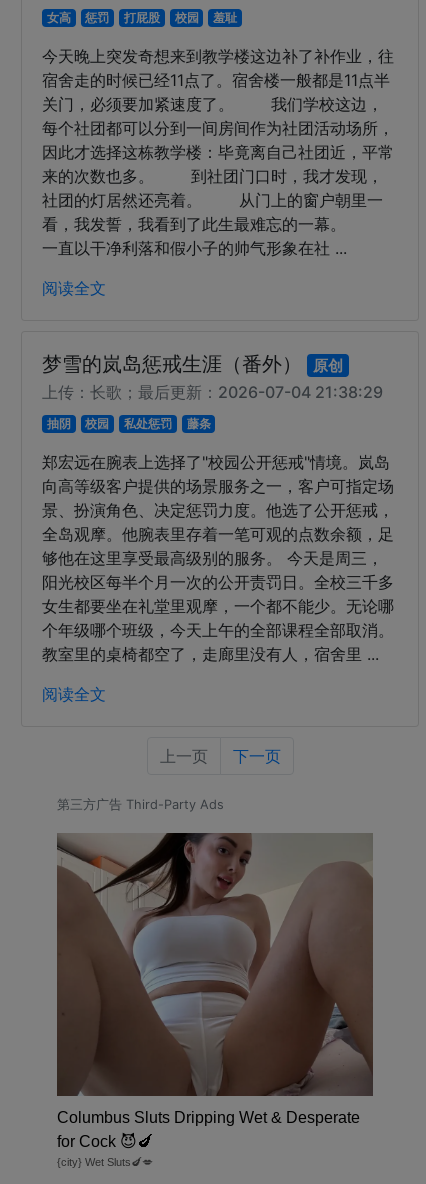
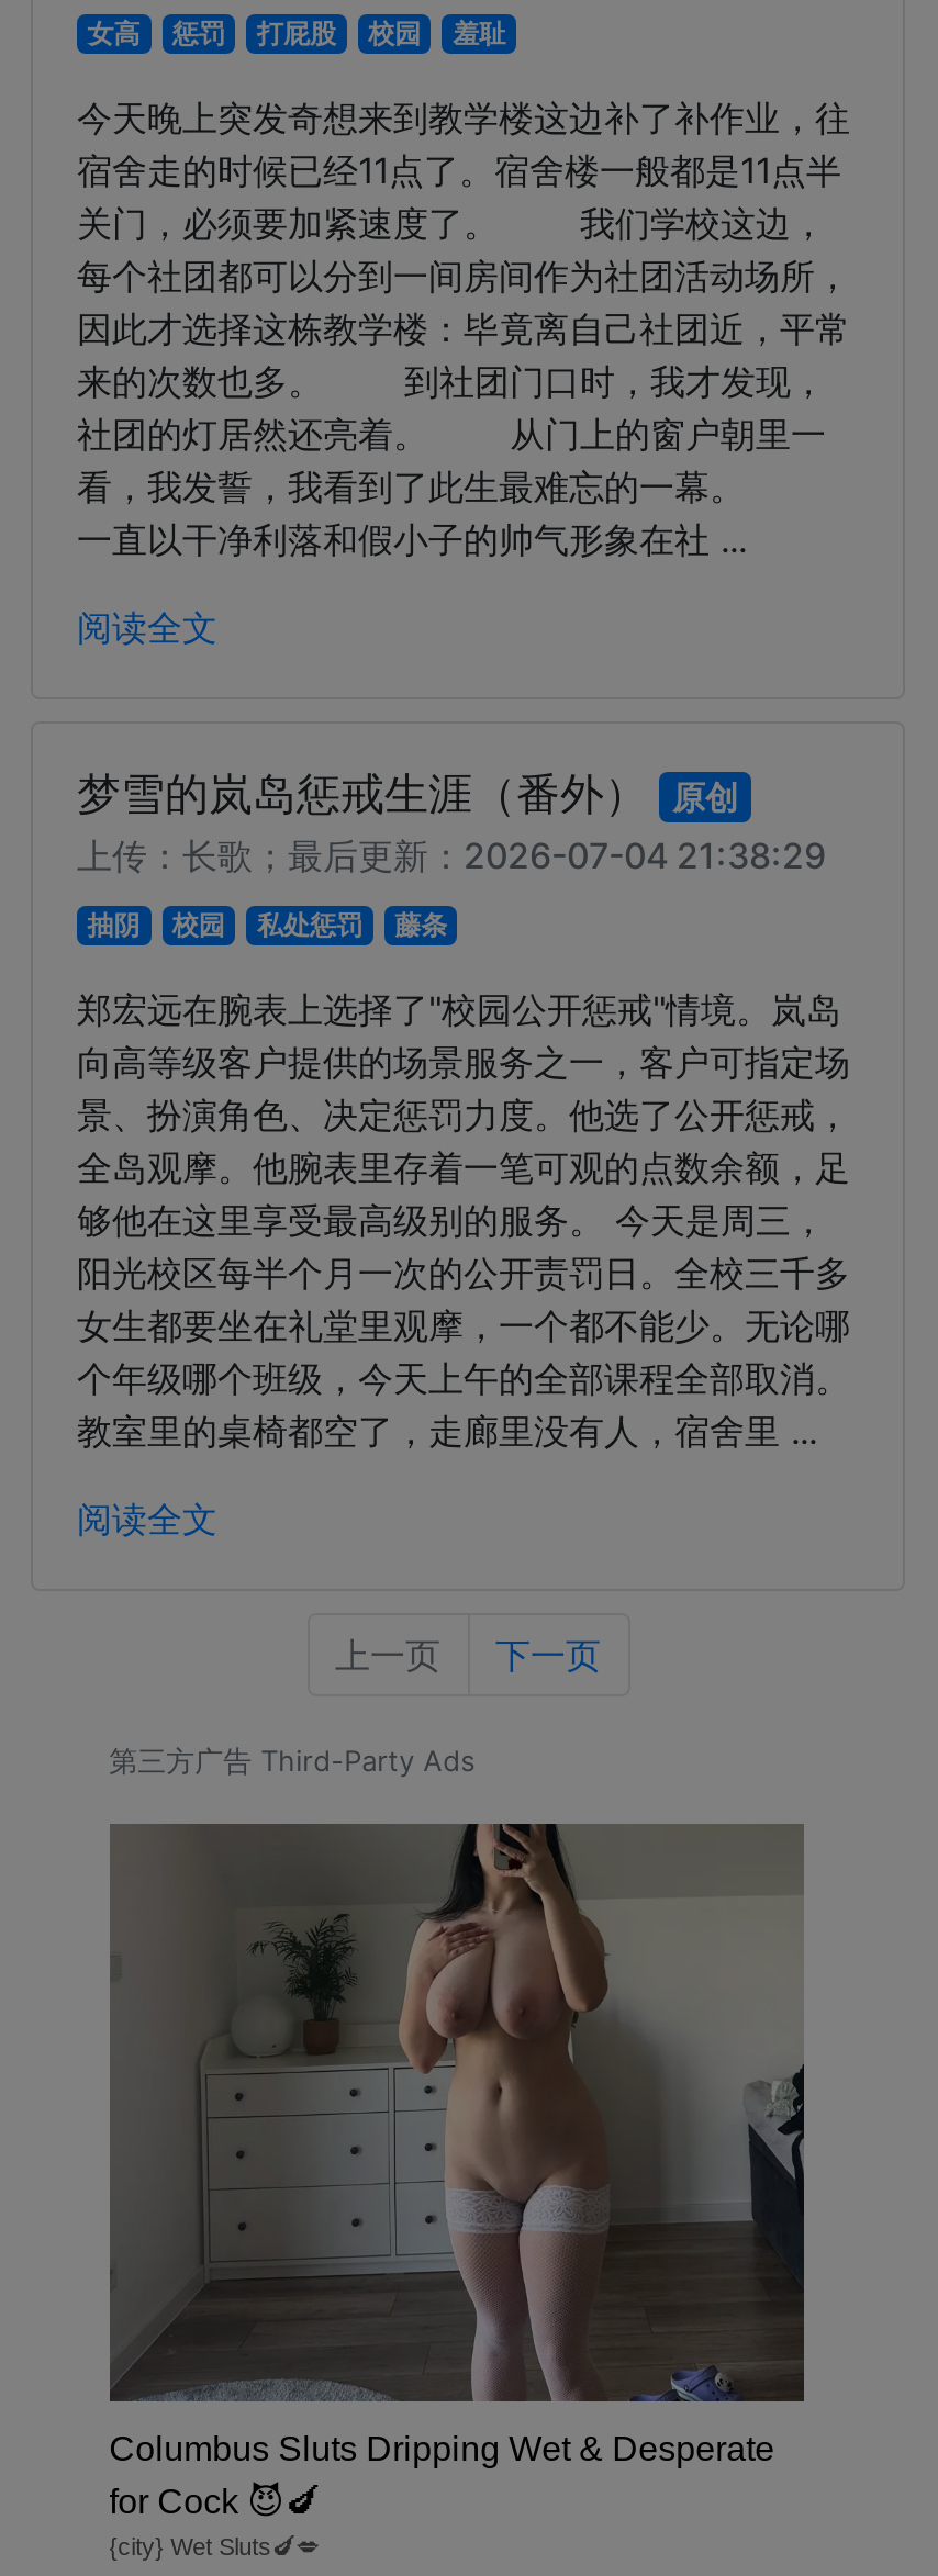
[57,832,374,1097] [image] -> [110,1822,806,2404] [image]

